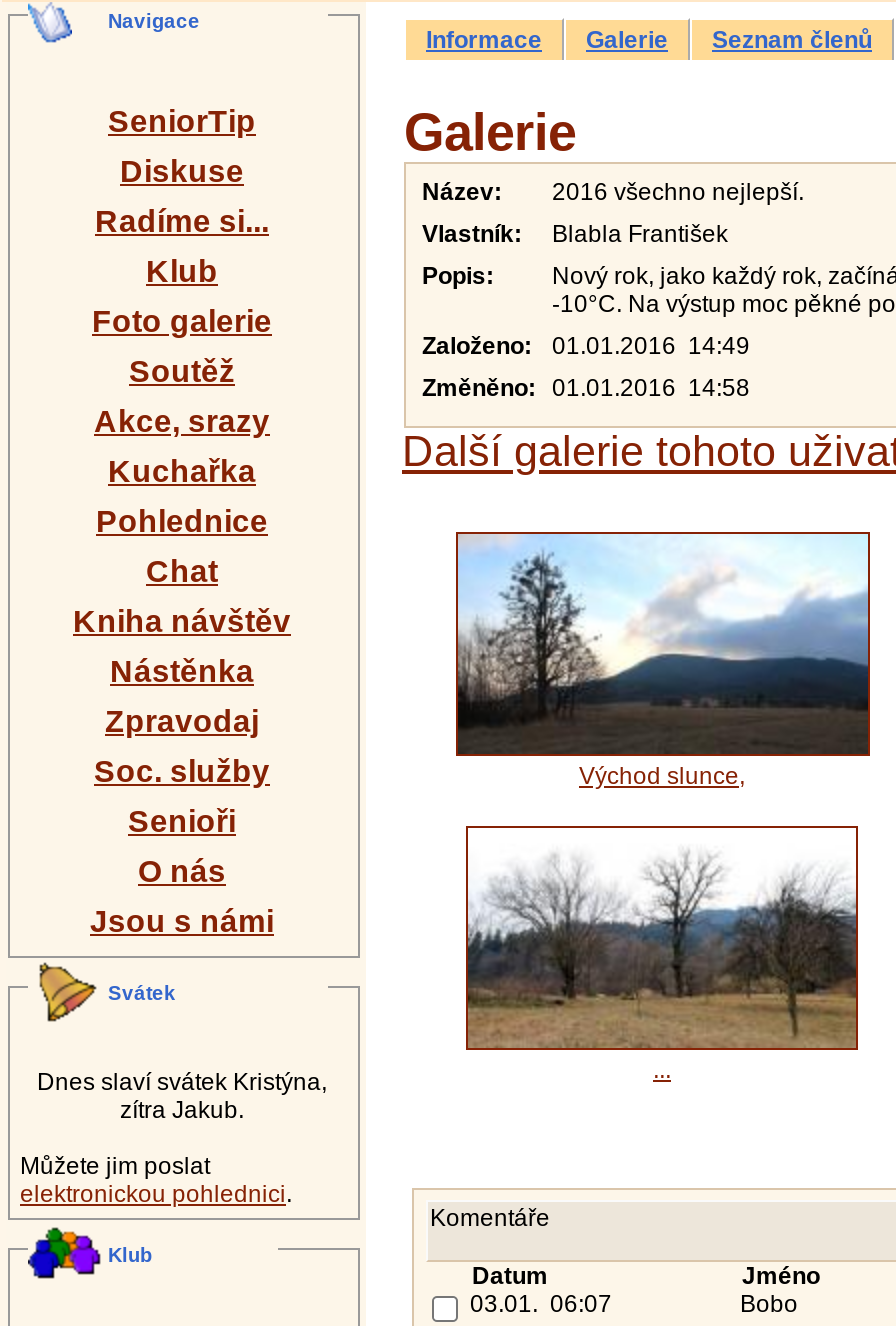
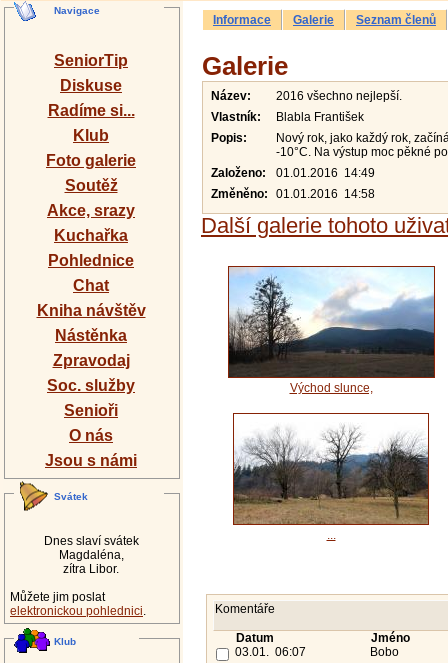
[37,1068,327,1124] Dnes slaví svátek Kristýna, | zítra Jakub. -> [43,534,138,576] Dnes slaví svátek | Magdaléna, | zítra Libor.

